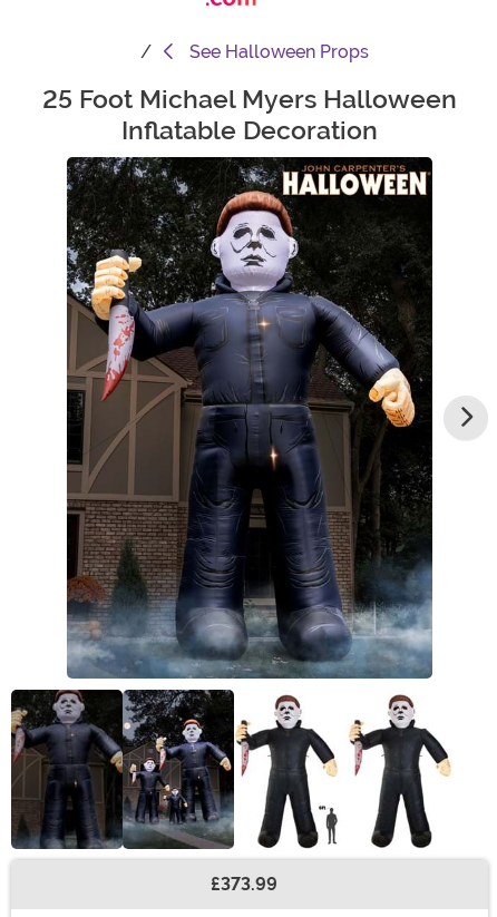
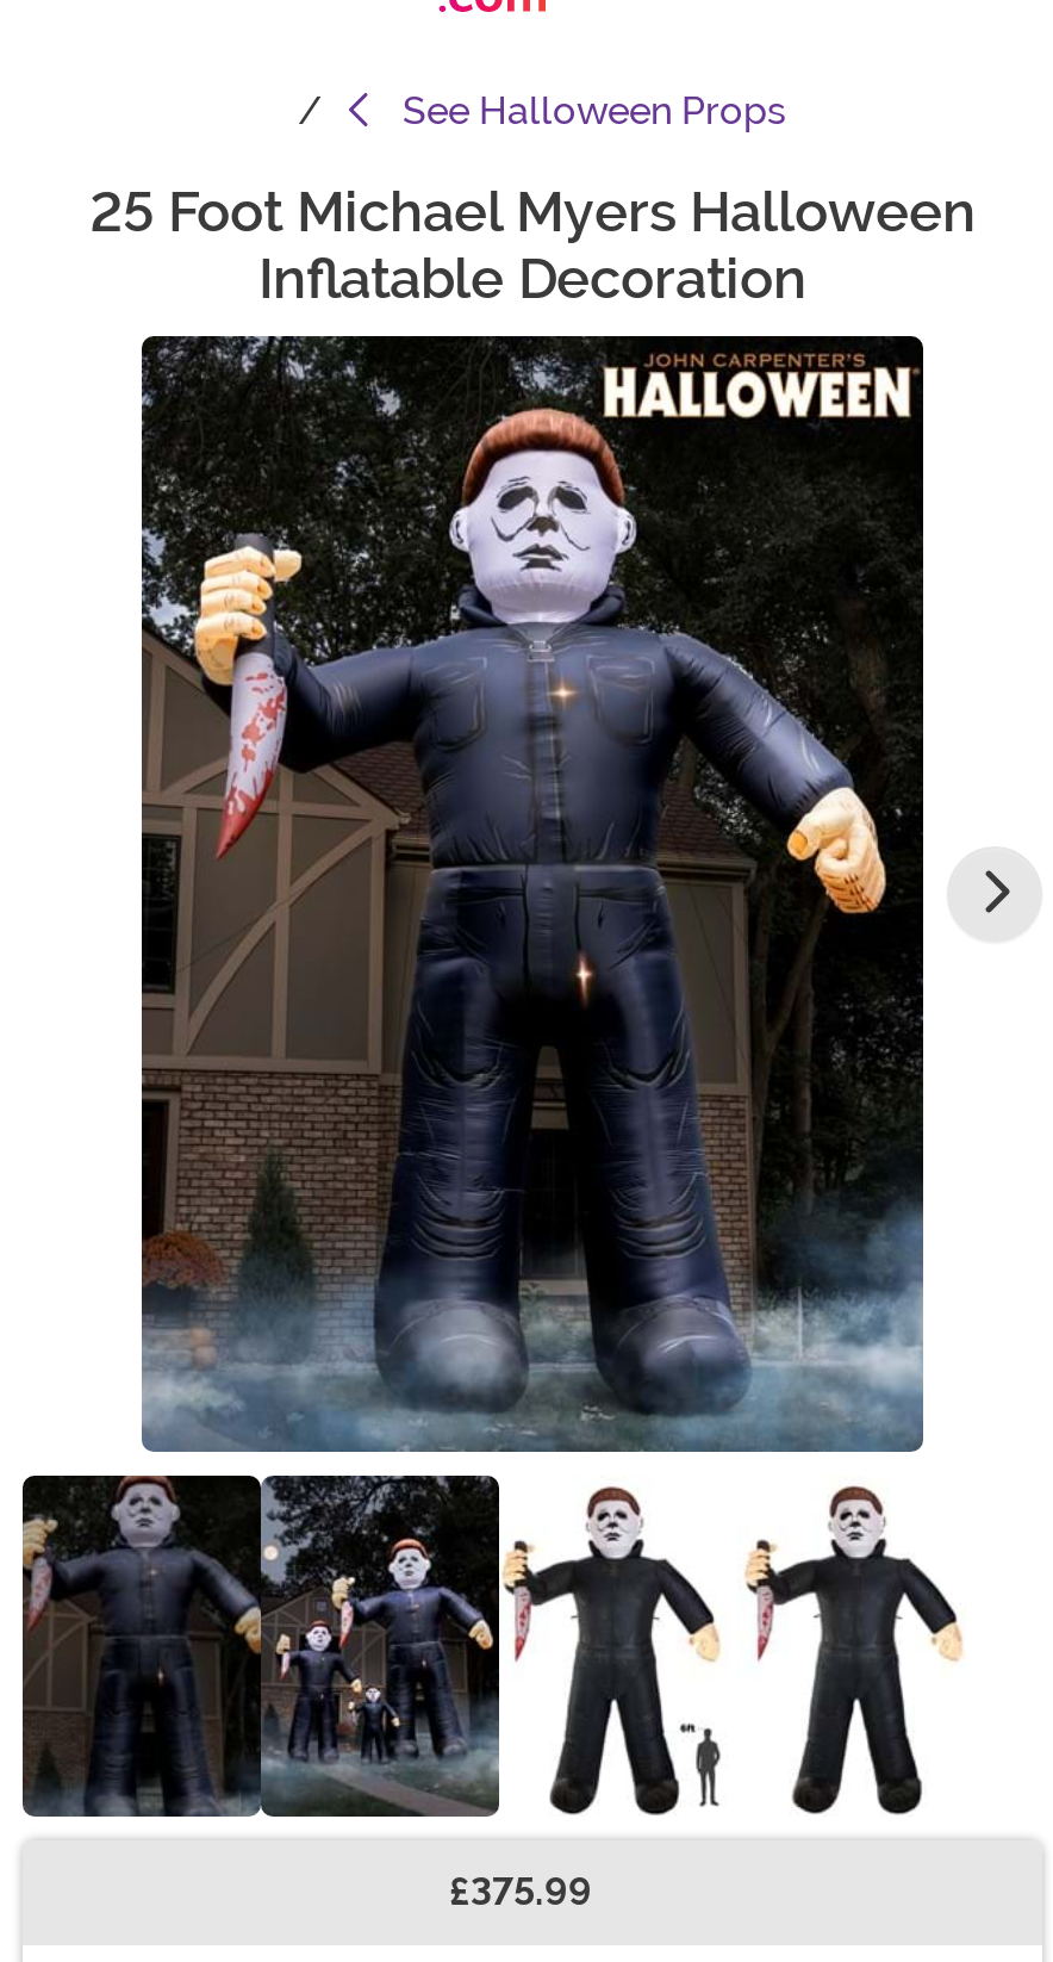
[211,874,277,895] £373.99 -> [449,1870,592,1915] £375.99

